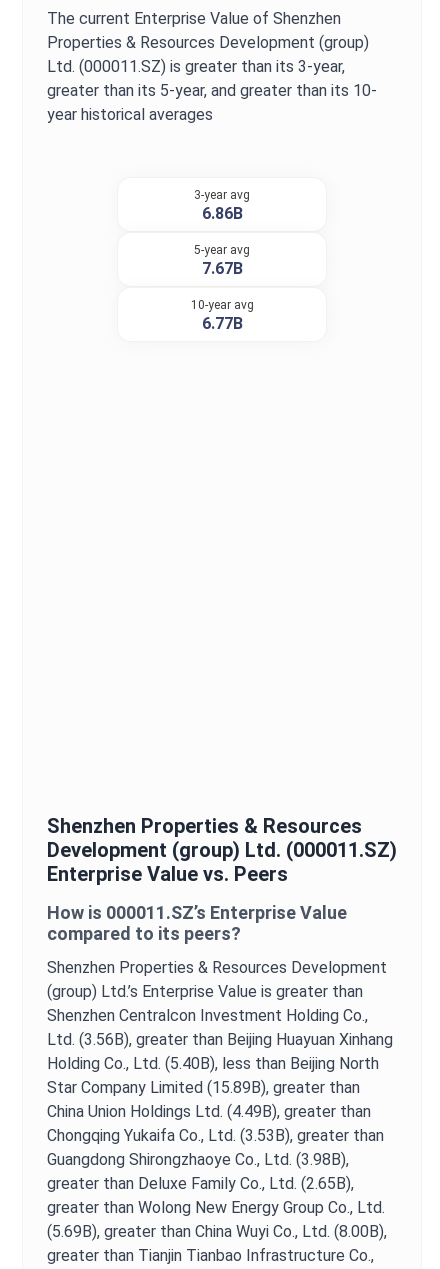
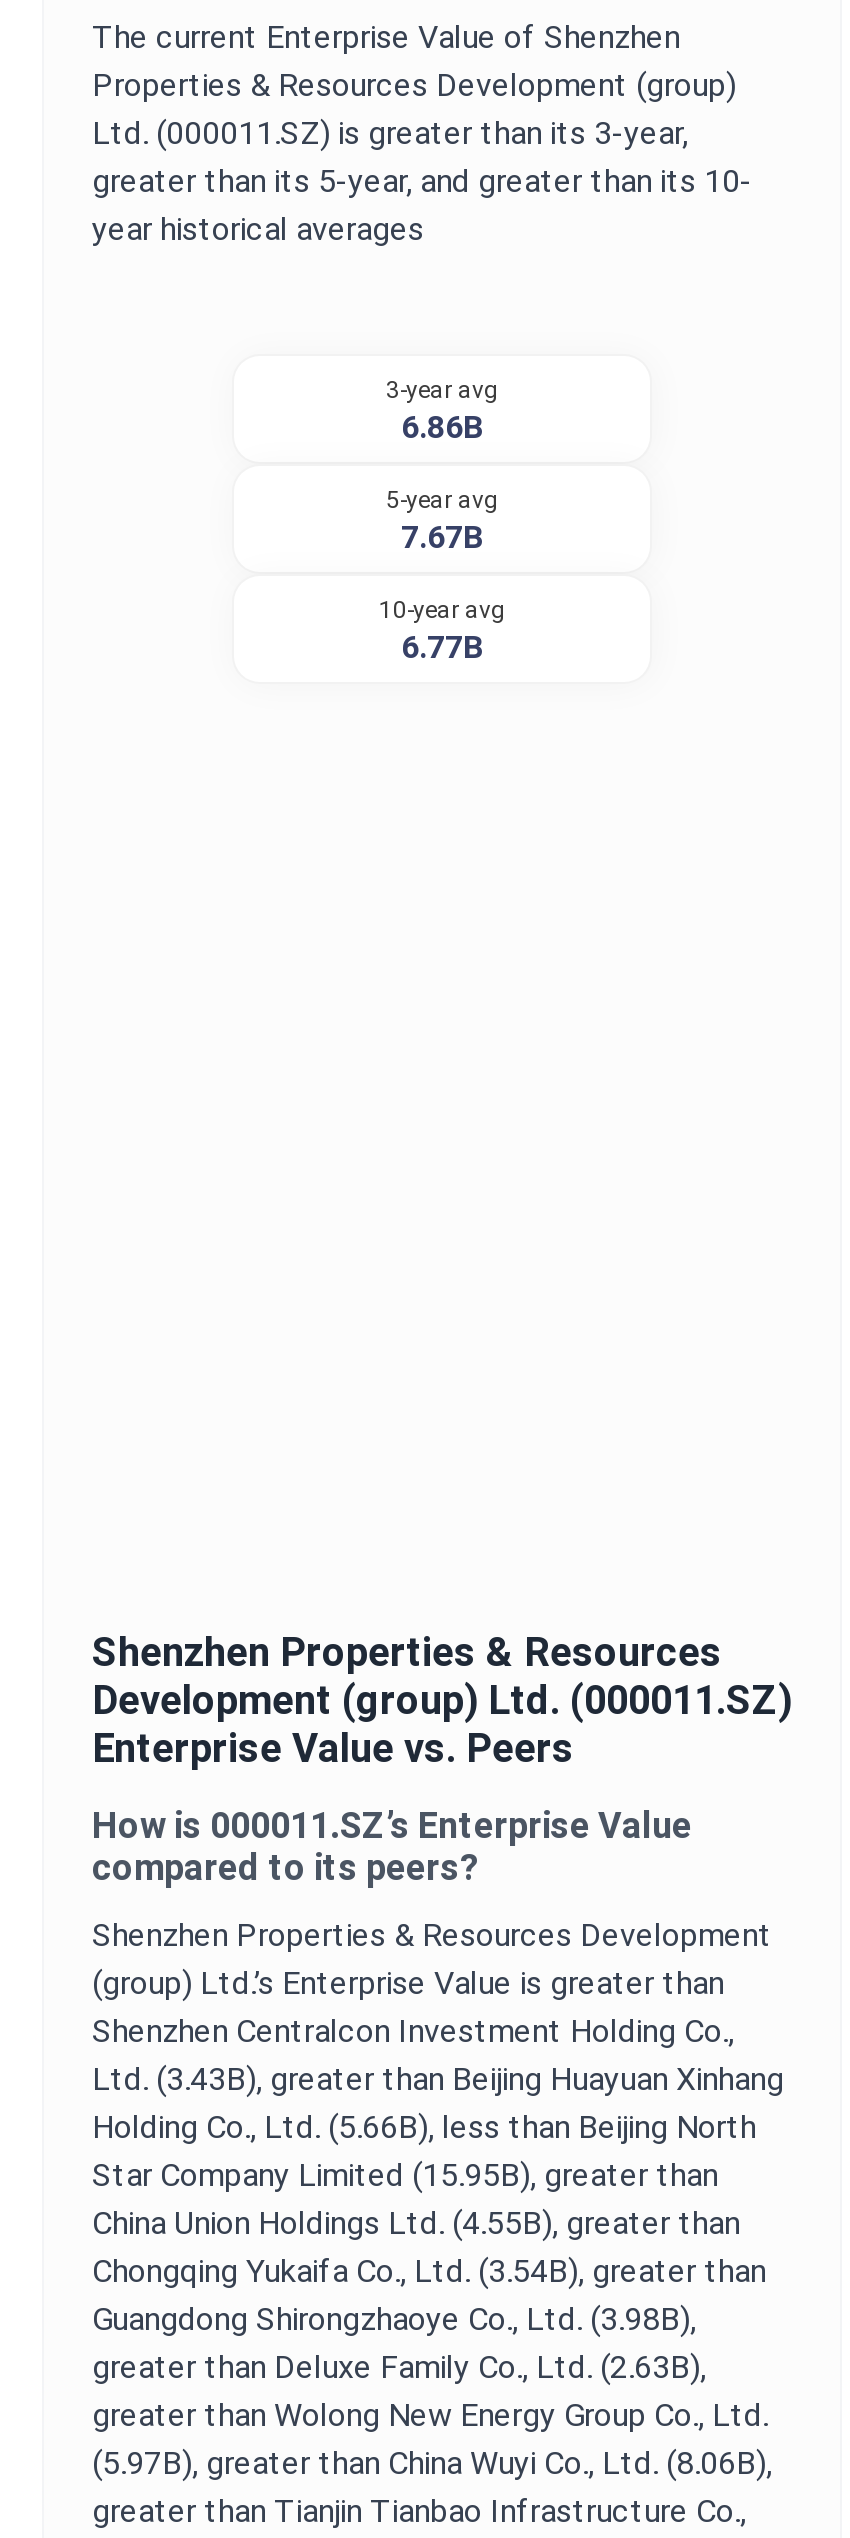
[47,1030,393,1049] Ltd. (3.56B), greater than Beijing Huayuan Xinhang -> [92,2060,784,2098] Ltd. (3.43B), greater than Beijing Huayuan Xinhang
[47,1054,379,1073] Holding Co., Ltd. (5.40B), less than Beijing North -> [92,2108,756,2146] Holding Co., Ltd. (5.66B), less than Beijing North
[47,1078,360,1097] Star Company Limited (15.89B), greater than -> [92,2156,718,2194] Star Company Limited (15.95B), greater than
[47,1102,371,1121] China Union Holdings Ltd. (4.49B), greater than -> [92,2204,740,2242] China Union Holdings Ltd. (4.55B), greater than
[47,1126,384,1145] Chongqing Yukaifa Co., Ltd. (3.53B), greater than -> [92,2252,766,2290] Chongqing Yukaifa Co., Ltd. (3.54B), greater than
[47,1174,354,1193] greater than Deluxe Family Co., Ltd. (2.65B), -> [92,2348,706,2386] greater than Deluxe Family Co., Ltd. (2.63B),
[47,1222,387,1241] (5.69B), greater than China Wuyi Co., Ltd. (8.00B), -> [92,2444,772,2482] (5.97B), greater than China Wuyi Co., Ltd. (8.06B),

